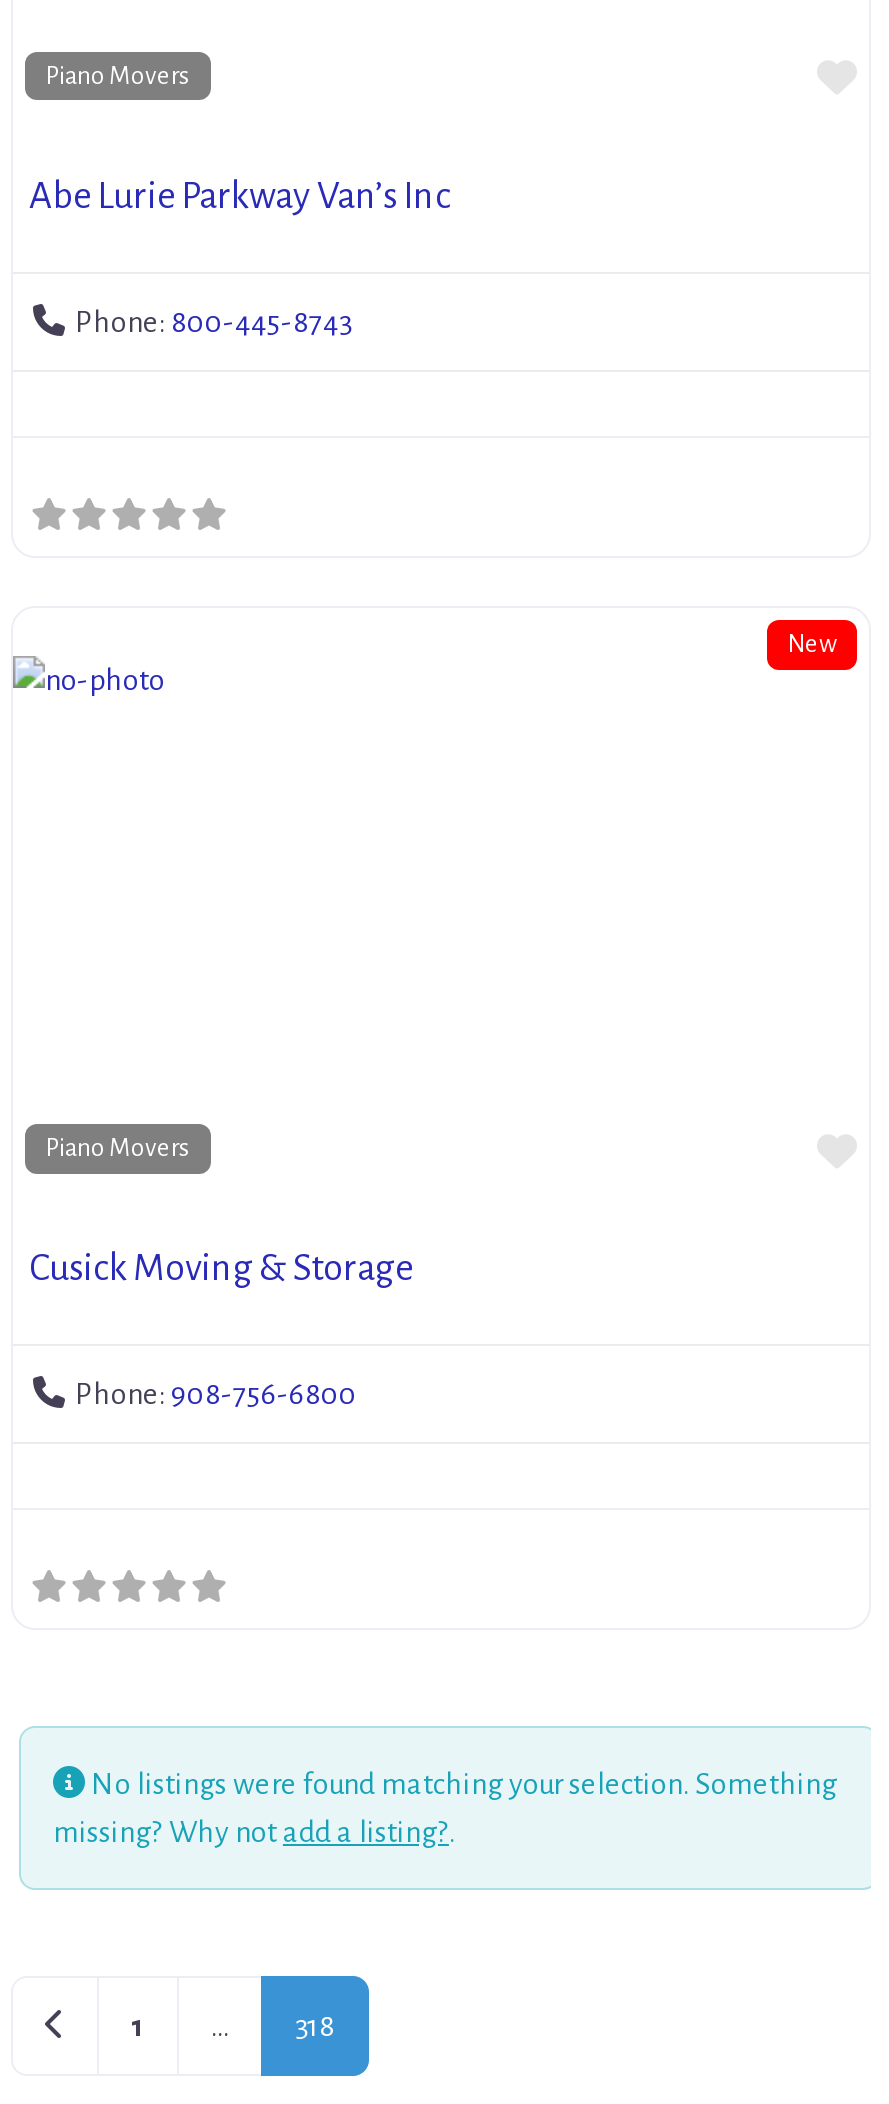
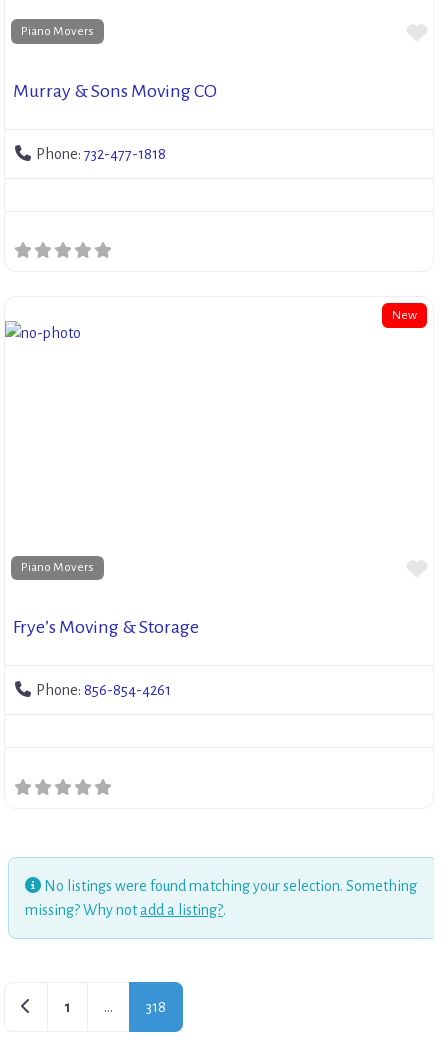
[29,176,451,216] Abe Lurie Parkway Van’s Inc -> [13,81,217,101] Murray & Sons Moving CO
[75,306,351,338] Phone: 800-445-8743 -> [36,146,166,162] Phone: 732-477-1818
[29,1248,413,1288] Cusick Moving & Storage -> [13,617,199,637] Frye’s Moving & Storage
[75,1378,357,1410] Phone: 908-756-6800 -> [36,682,171,698] Phone: 856-854-4261

